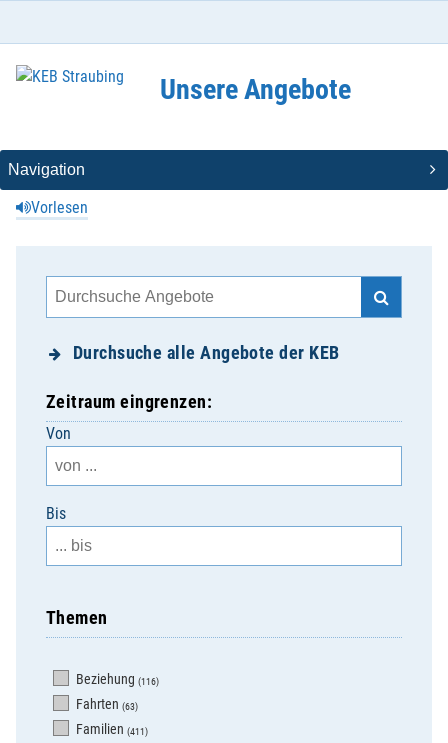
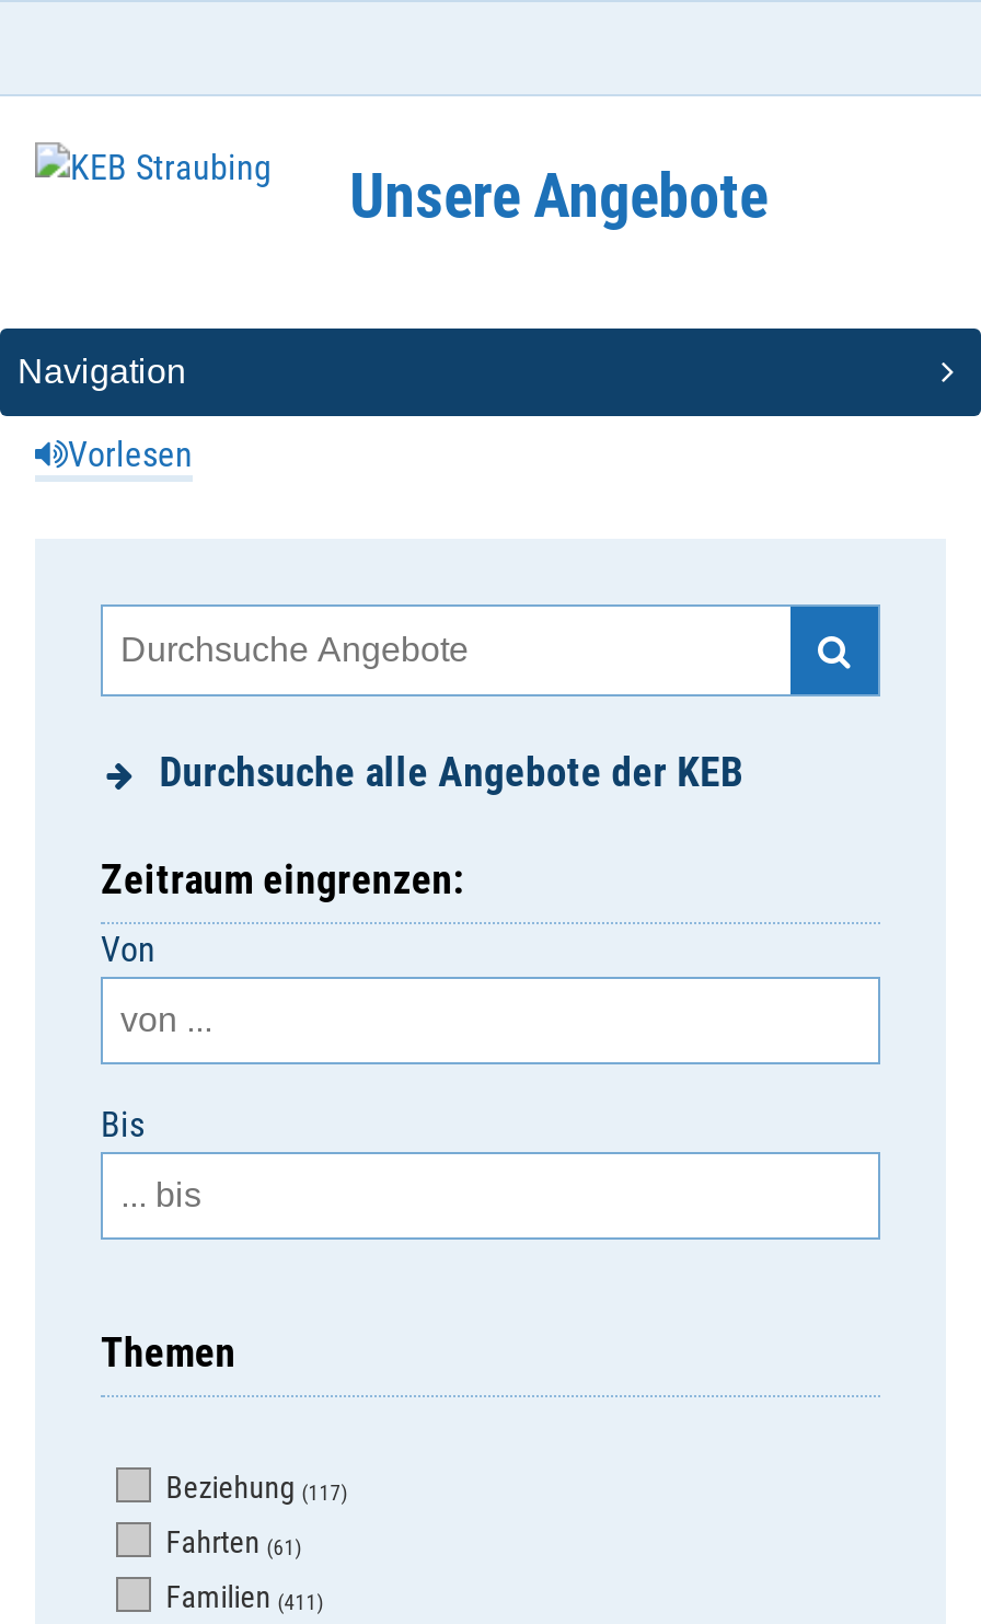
[76,671,159,687] Beziehung (116) -> [166,1470,348,1505] Beziehung (117)
[76,696,138,712] Fahrten (63) -> [166,1524,302,1559] Fahrten (61)

